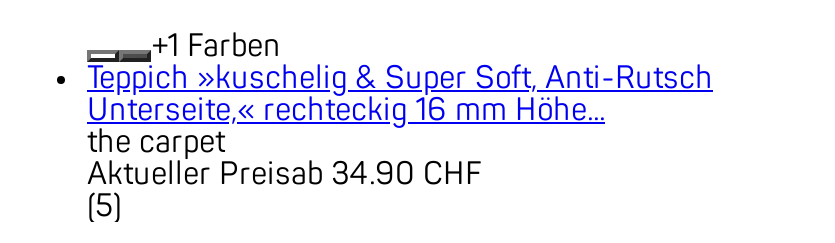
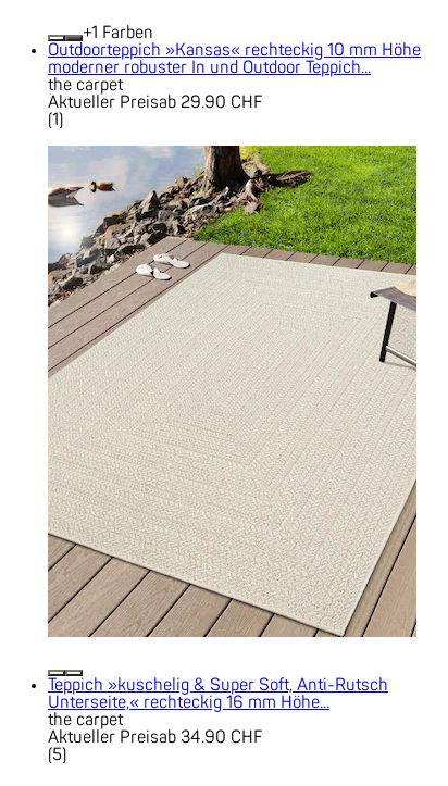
none -> [47,145,418,638] [image]
none -> [48,41,421,128] Outdoorteppich »Kansas« rechteckig 10 mm Höhe | moderner robuster In und Outdoor Teppich... | the carpet | Aktueller Preisab 29.90 CHF | (1)

